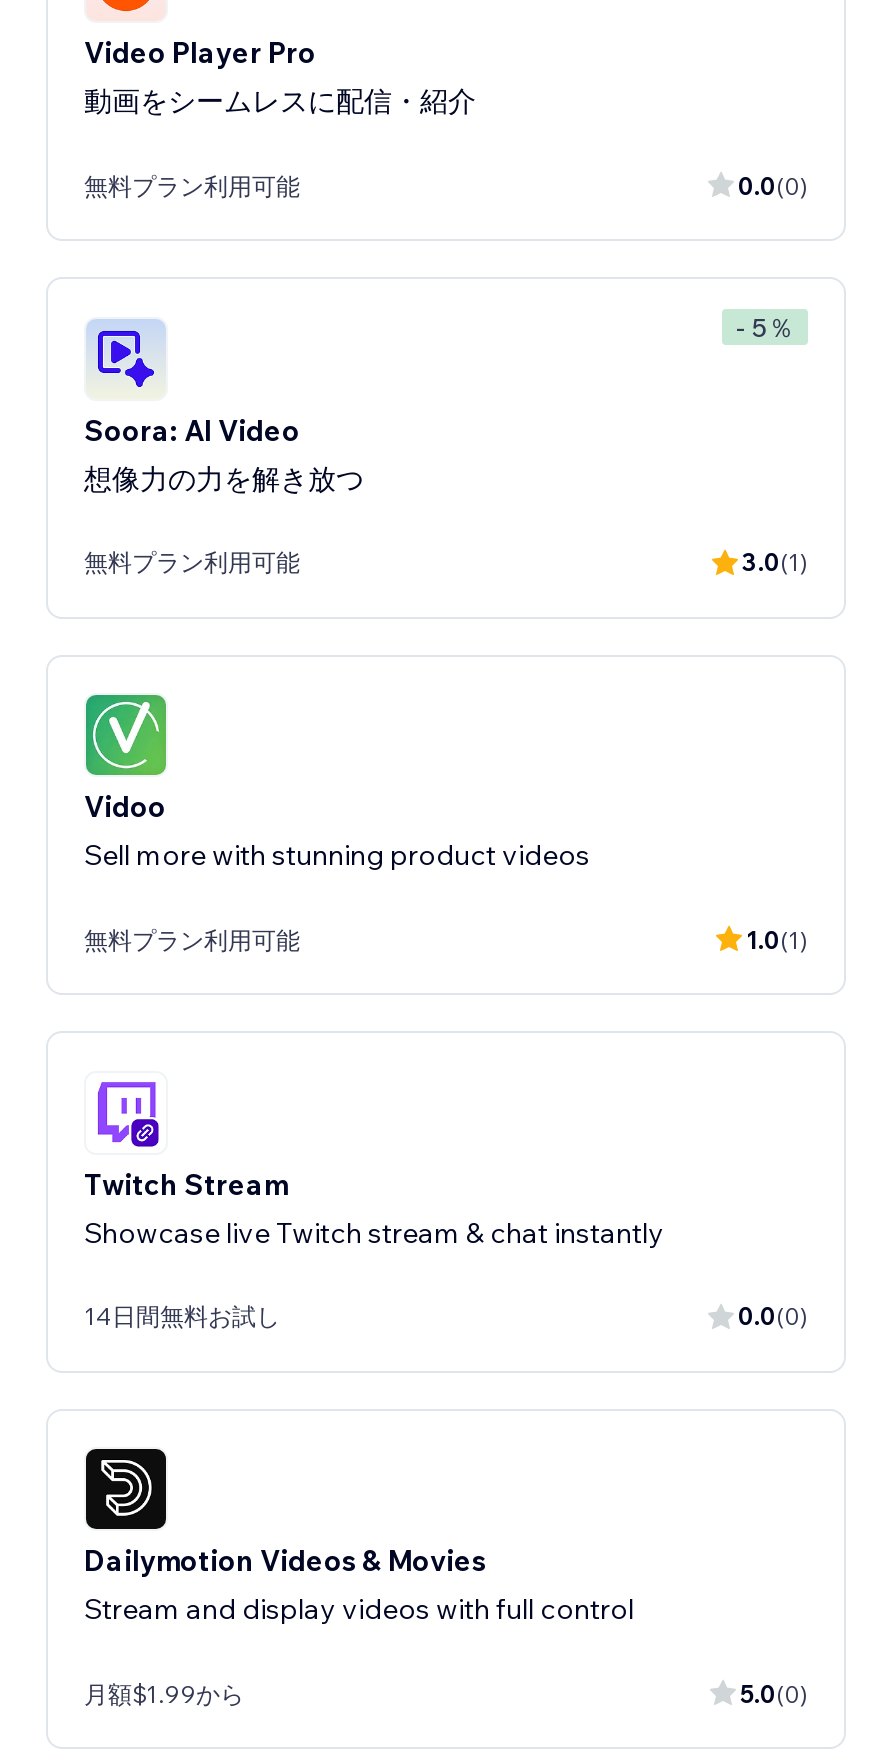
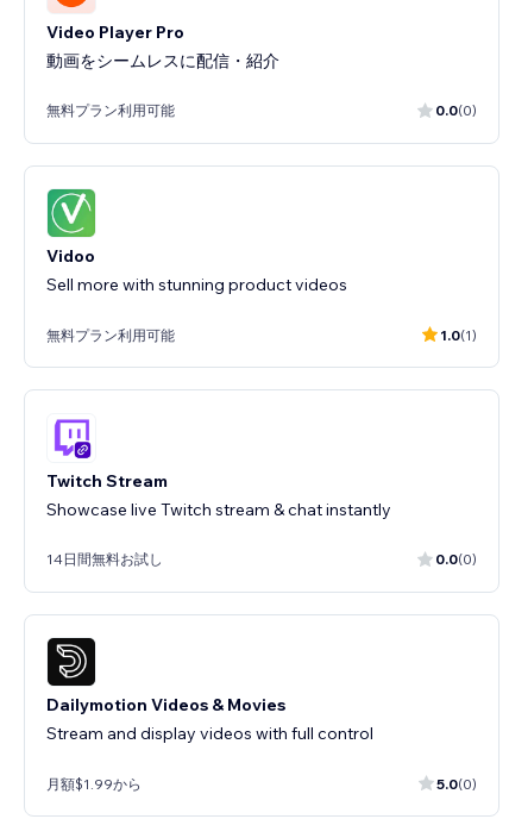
[84,311,808,577] [image] | - 5％ | Soora: AI Video | 想像力の力を解き放つ | 無料プラン利用可能 | 3.0(1) -> none

